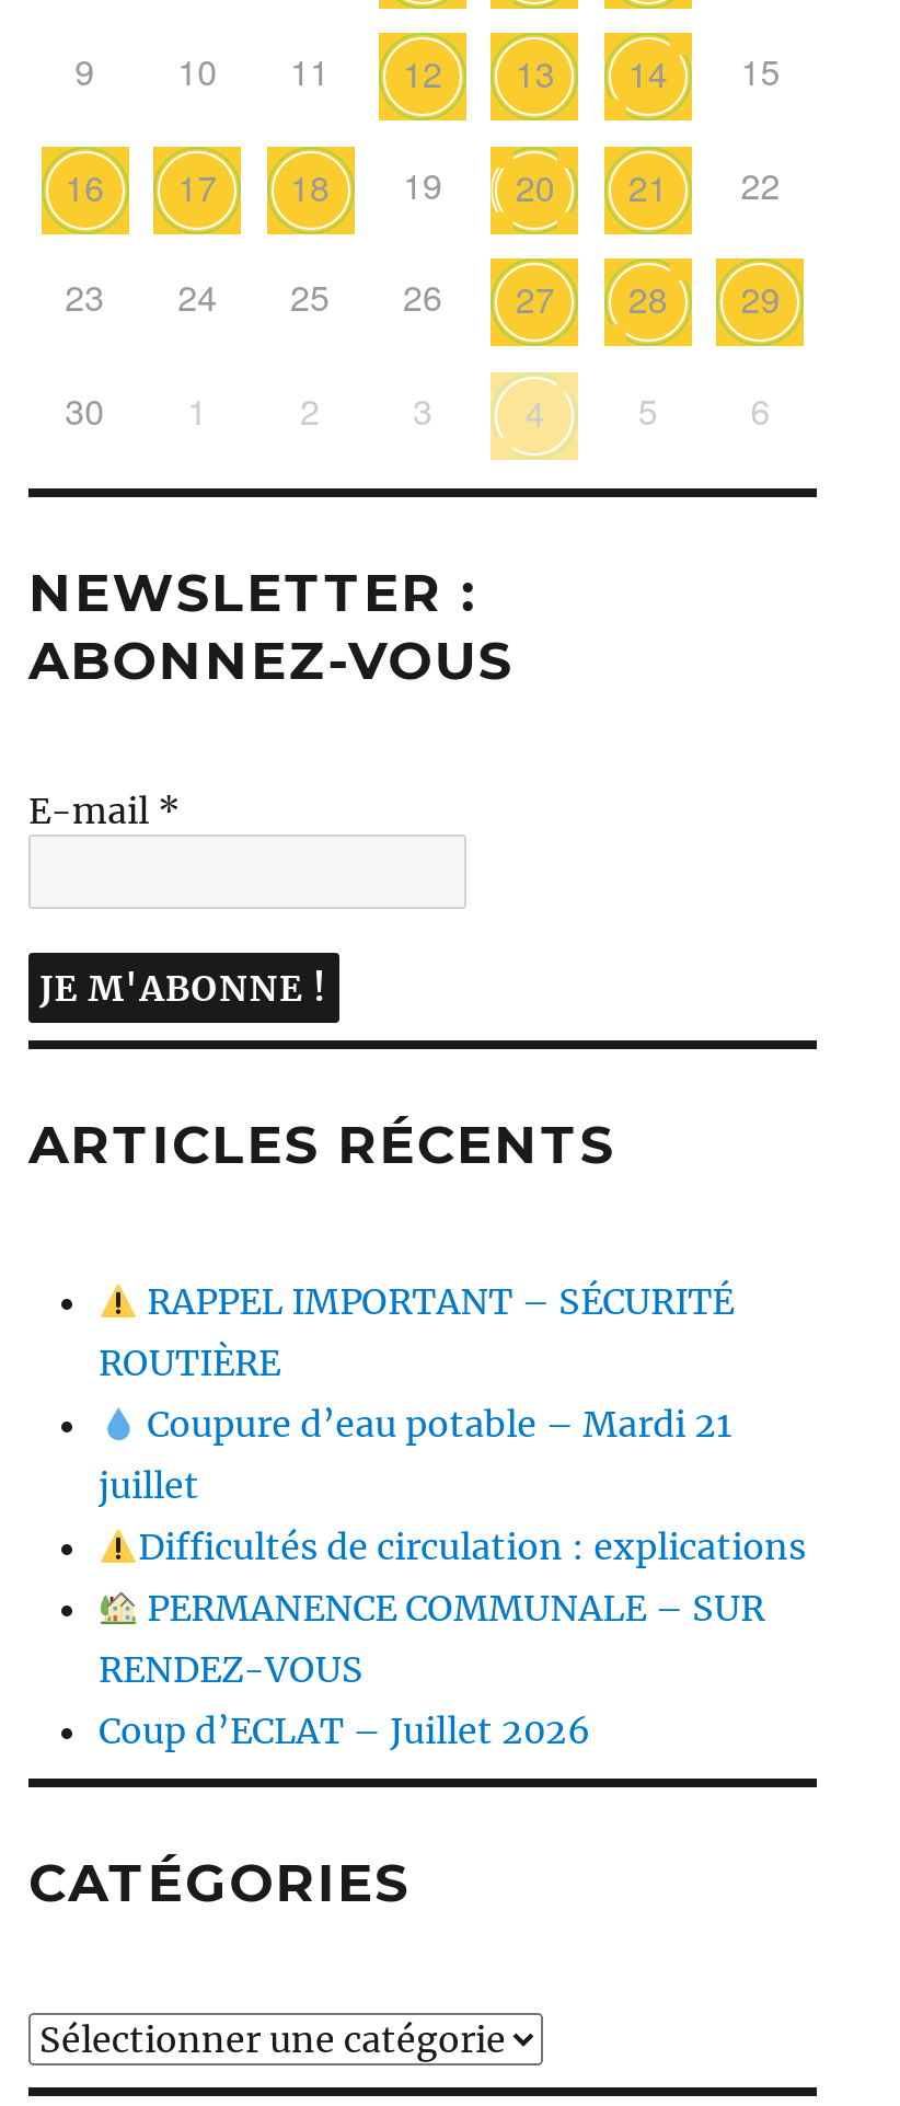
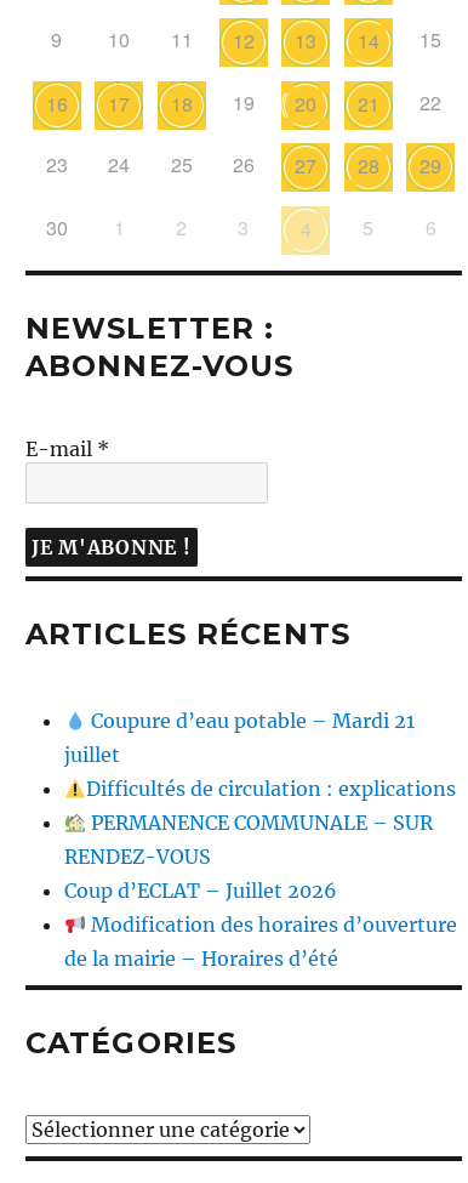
[98,1280,734,1385] RAPPEL IMPORTANT – SÉCURITÉ | ROUTIÈRE -> none
moved [98,1402,806,1753] -> [64,709,456,903]: Coupure d’eau potable – Mardi 21 | juillet | Difficultés de circulation : explications | PERMANENCE COMMUNALE – SUR | RENDEZ-VOUS | Coup d’ECLAT – Juillet 2026
none -> [64,913,457,971] Modification des horaires d’ouverture | de la mairie – Horaires d’été

